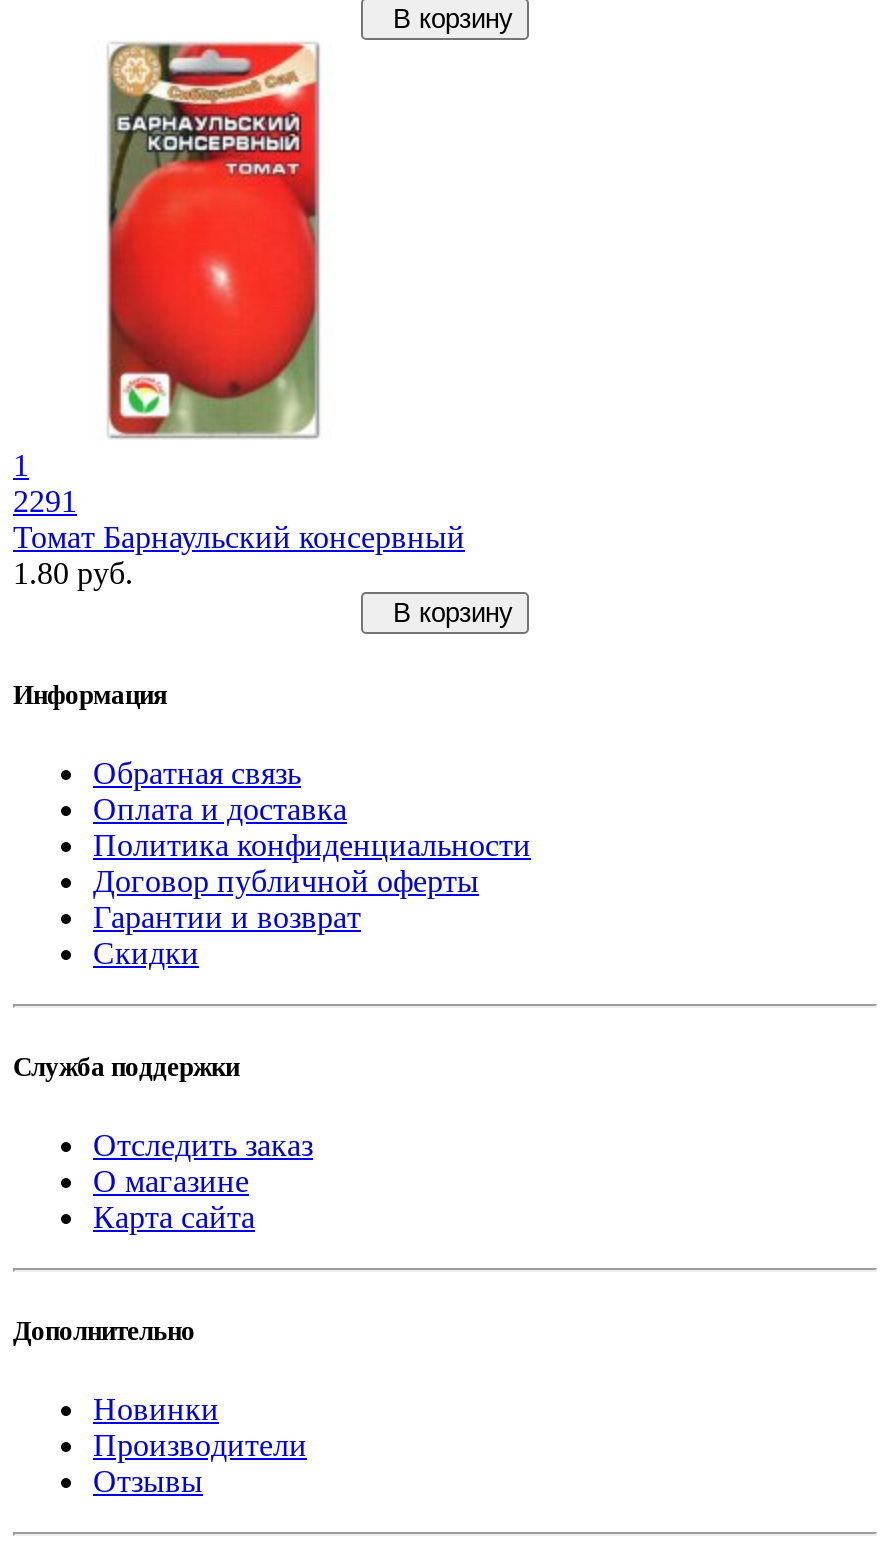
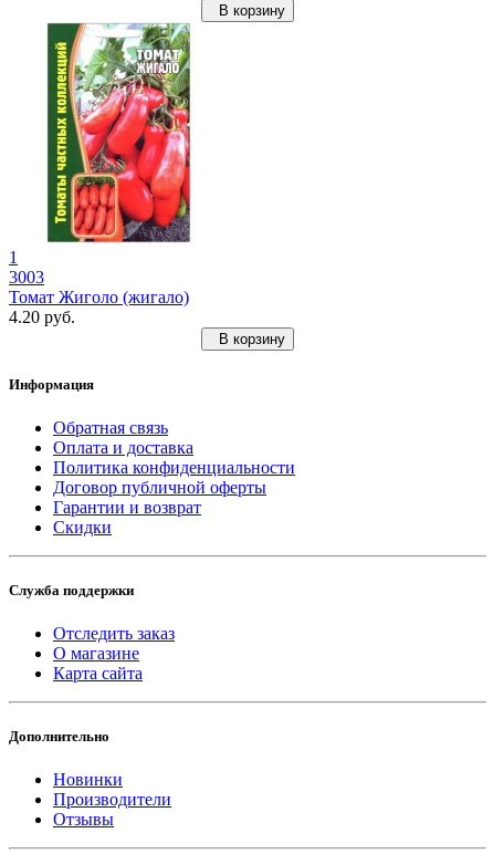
[13,42,341,519] [image] | 2291 -> [9,22,191,287] [image] | 3003
[13,521,465,555] Томат Барнаульский консервный -> [9,288,189,307] Томат Жиголо (жигало)
[13,557,133,591] 1.80 руб. -> [9,308,75,327] 4.20 руб.

